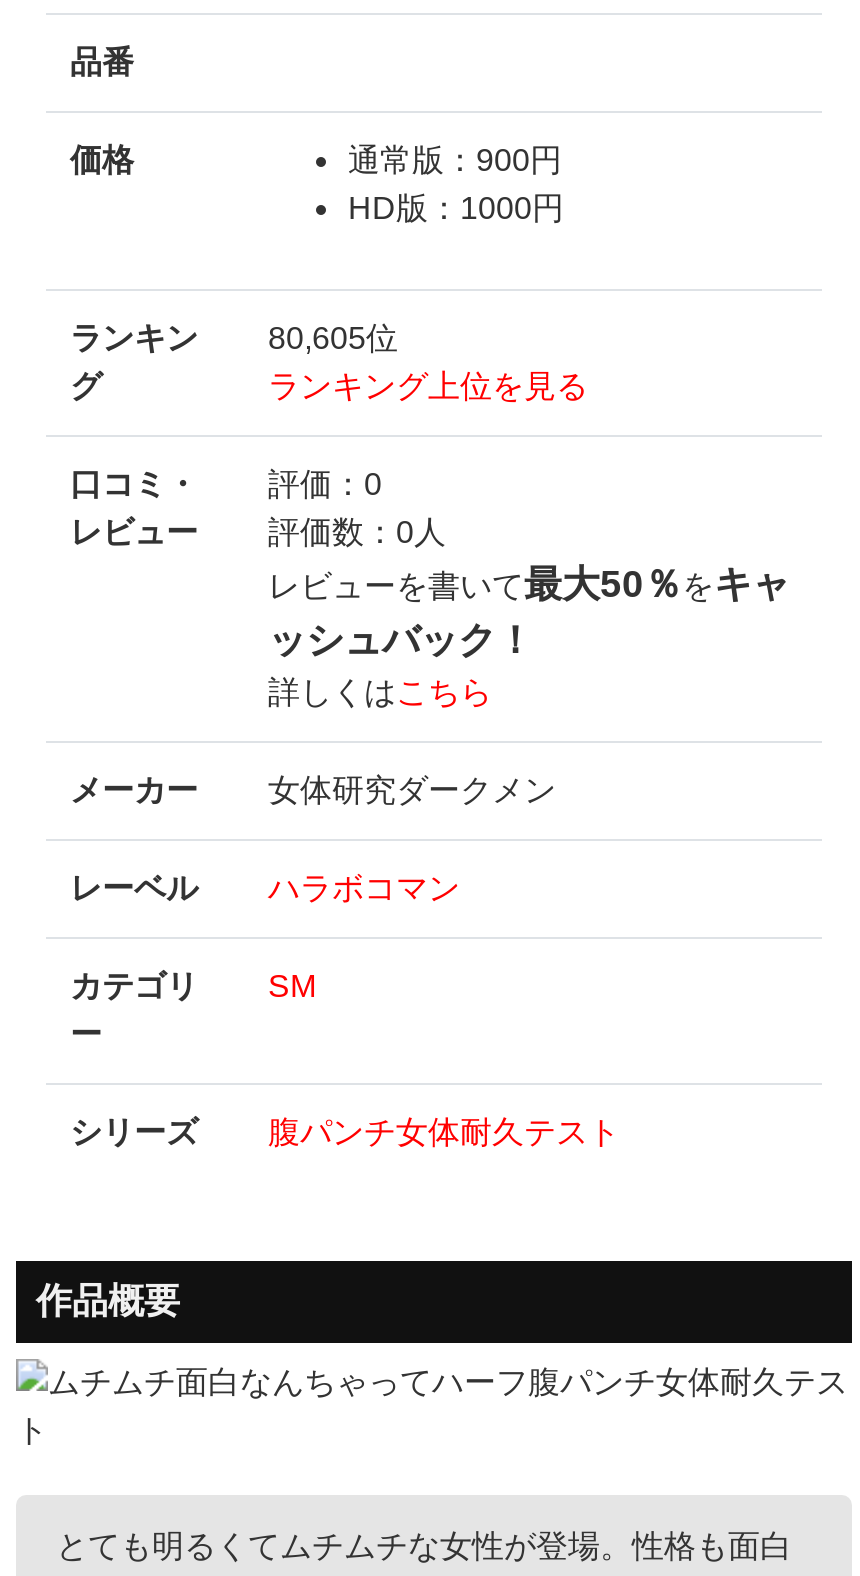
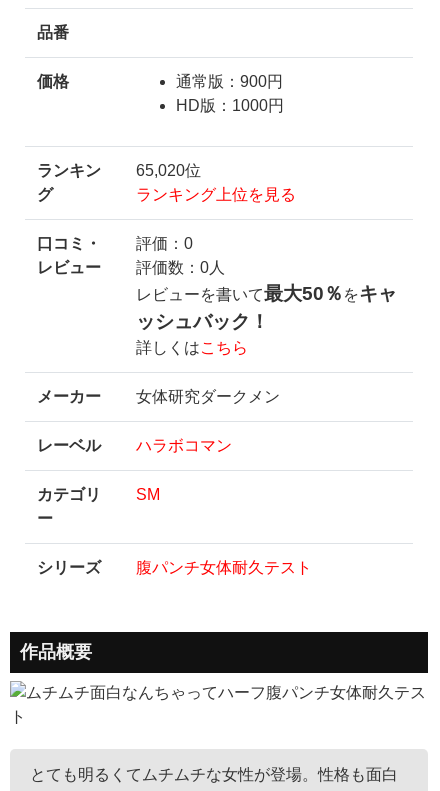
[268,321,398,355] 80,605位 -> [136,162,201,179] 65,020位

